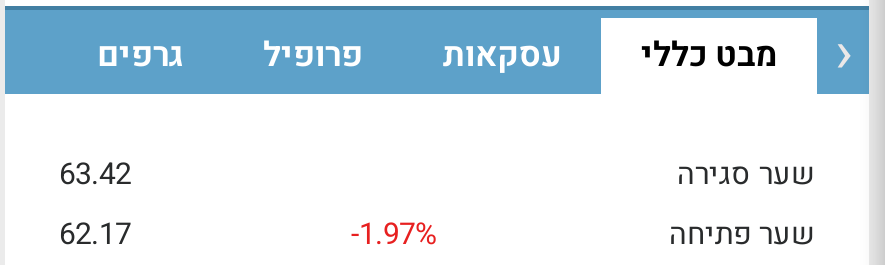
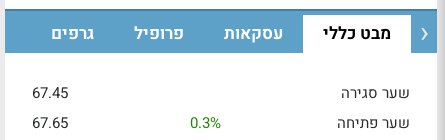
[59,153,131,197] 63.42 -> [32,82,68,104] 67.45
[59,213,131,257] 62.17 -> [32,112,68,134] 67.65
[351,213,437,257] -1.97% -> [190,112,221,134] 0.3%

